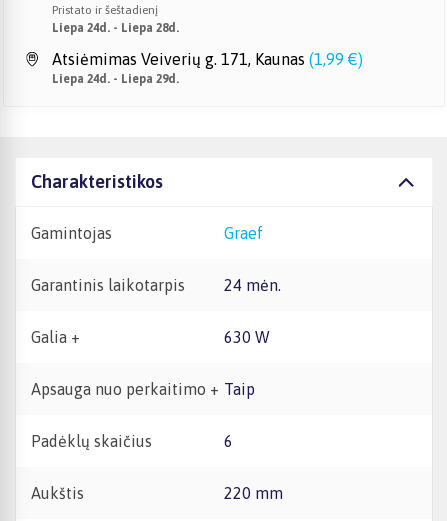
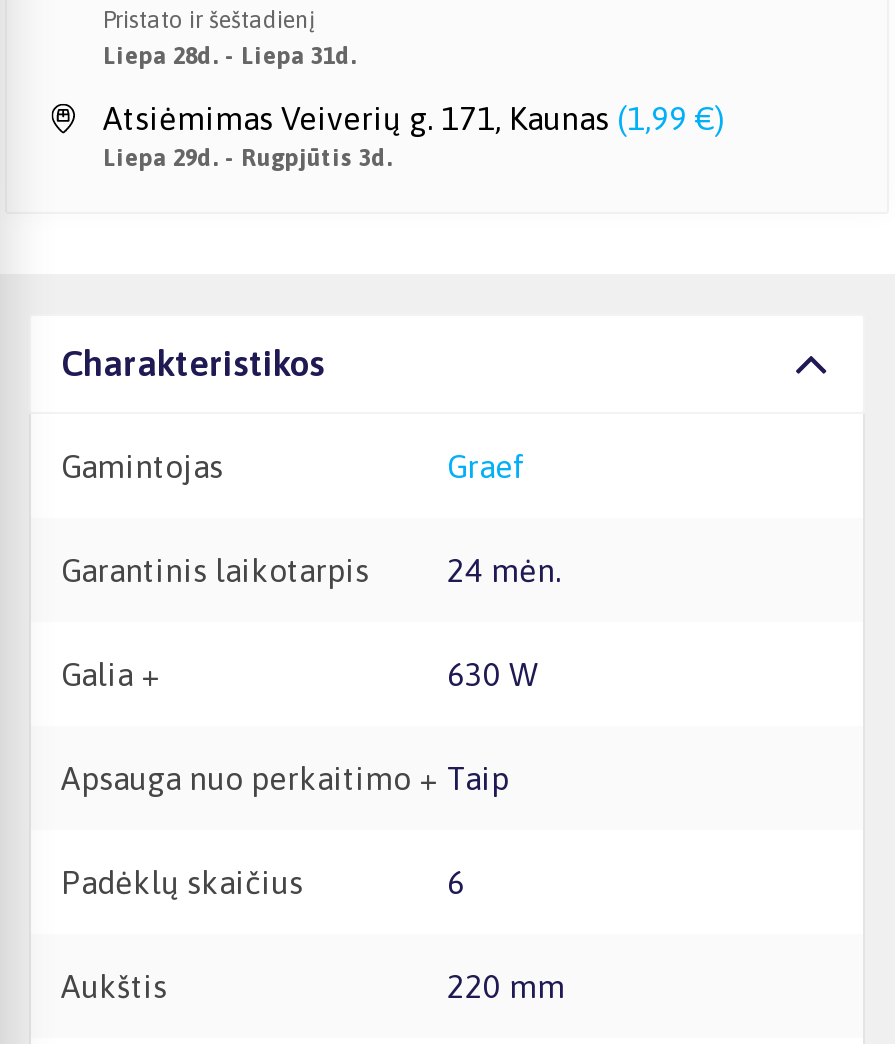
[52,21,179,35] Liepa 24d. - Liepa 28d. -> [103,42,357,70] Liepa 28d. - Liepa 31d.
[52,72,179,86] Liepa 24d. - Liepa 29d. -> [103,144,393,172] Liepa 29d. - Rugpjūtis 3d.

